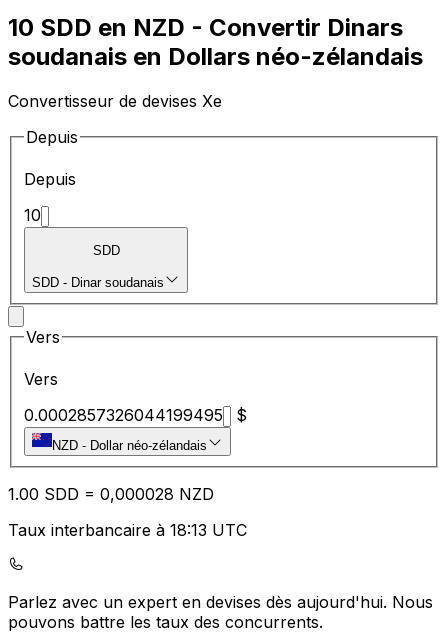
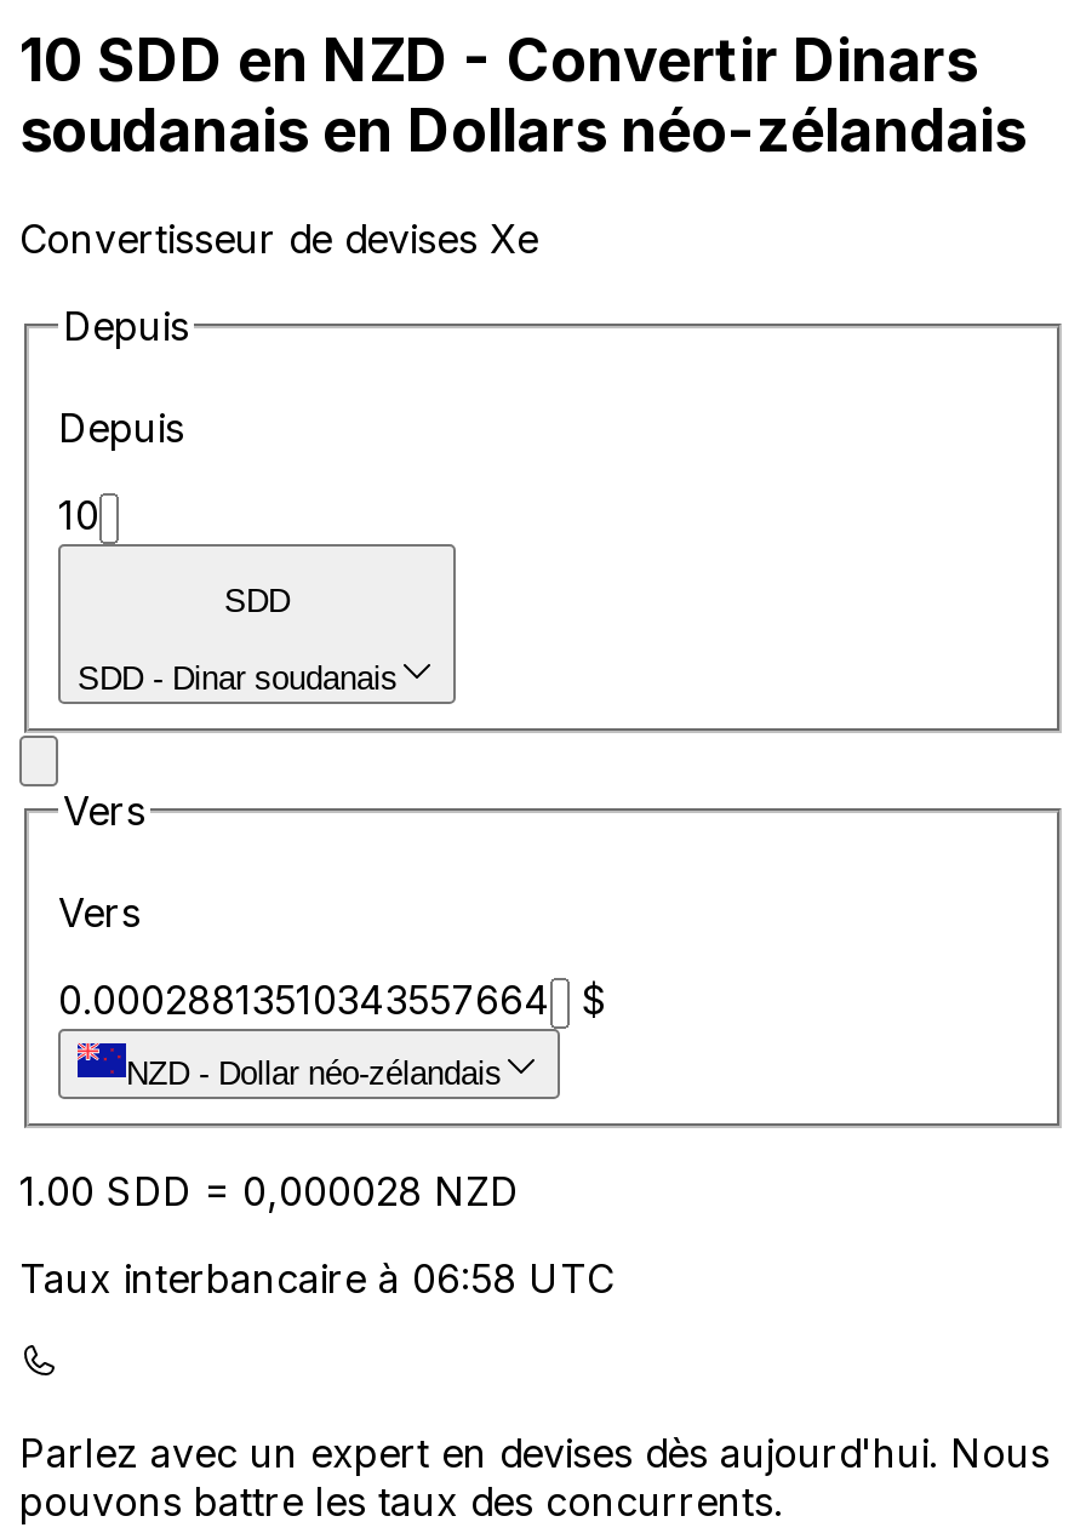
[24,405,247,425] 0.0002857326044199495 $ -> [58,976,608,1024] 0.00028813510343557664 $
[8,520,247,540] Taux interbancaire à 18:13 UTC -> [19,1254,613,1303] Taux interbancaire à 06:58 UTC

